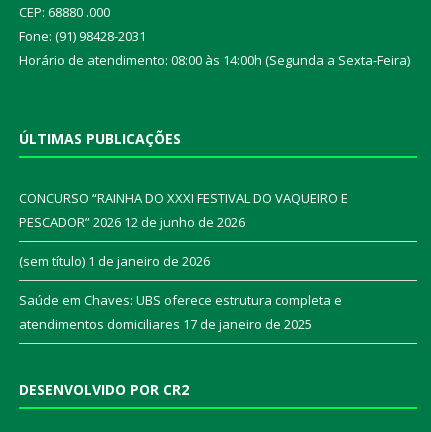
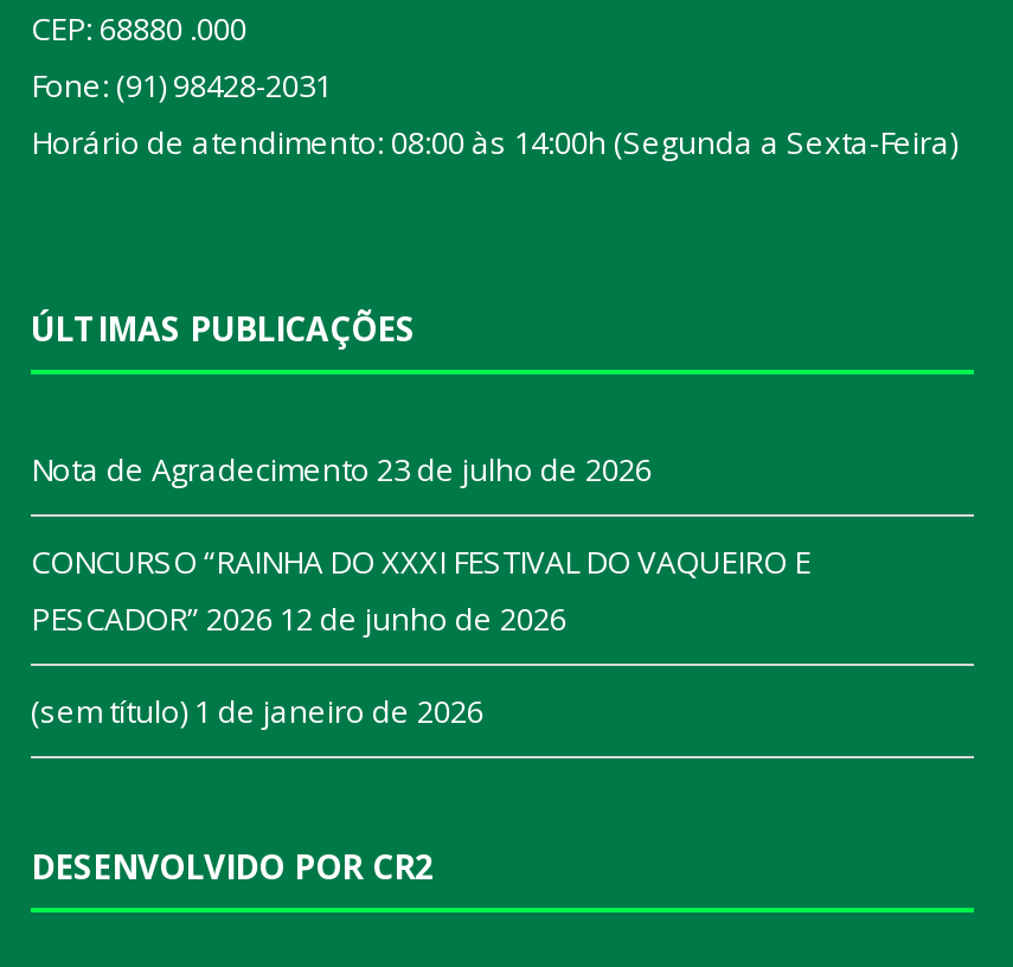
none -> [31,448,652,491] Nota de Agradecimento 23 de julho de 2026
moved [19,189,348,270] -> [31,540,810,732]: CONCURSO “RAINHA DO XXXI FESTIVAL DO VAQUEIRO E | PESCADOR” 2026 12 de junho de 2026 | (sem título) 1 de janeiro de 2026
[19,291,342,333] Saúde em Chaves: UBS oferece estrutura completa e | atendimentos domiciliares 17 de janeiro de 2025 -> none

